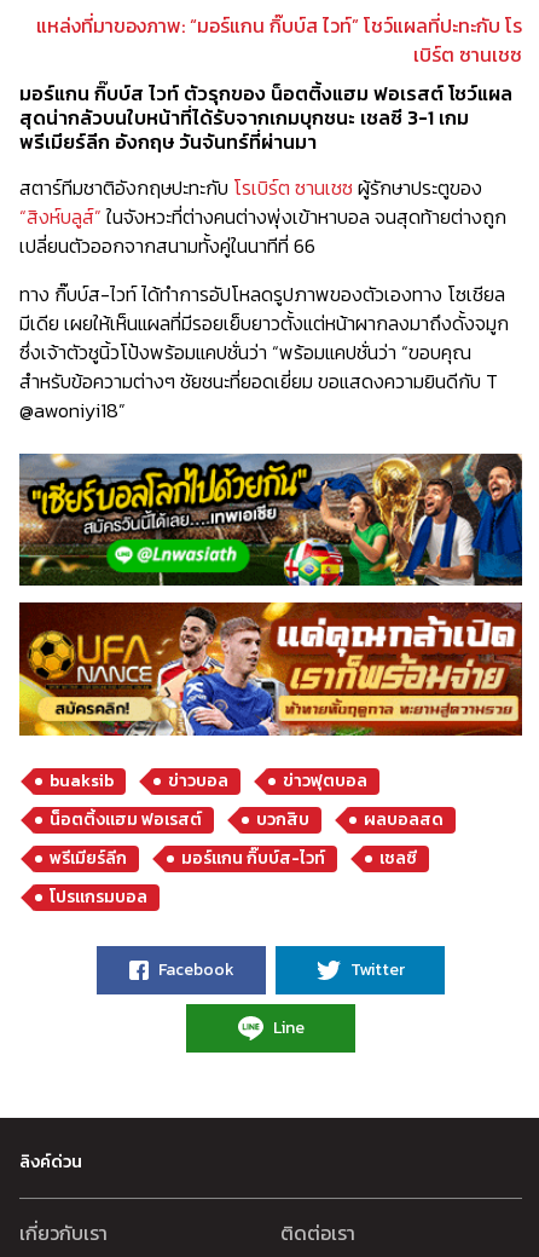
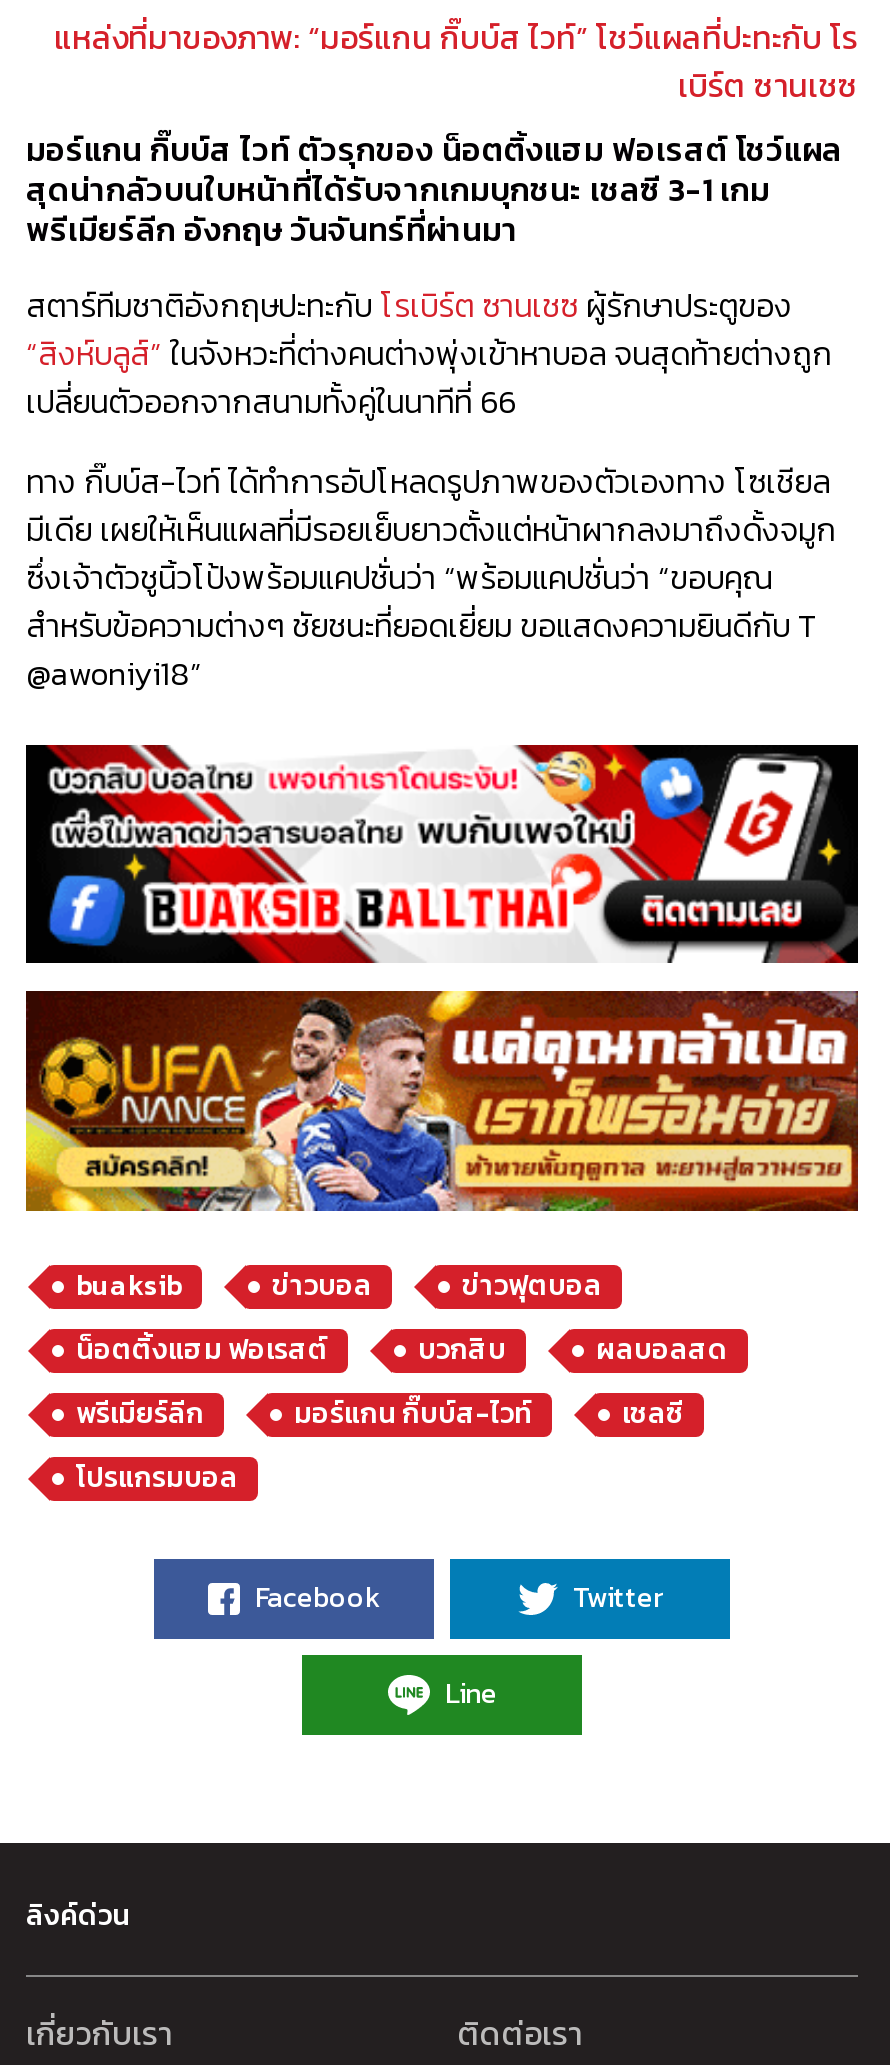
[18,452,523,587] [image] -> [24,743,860,965] [image]

